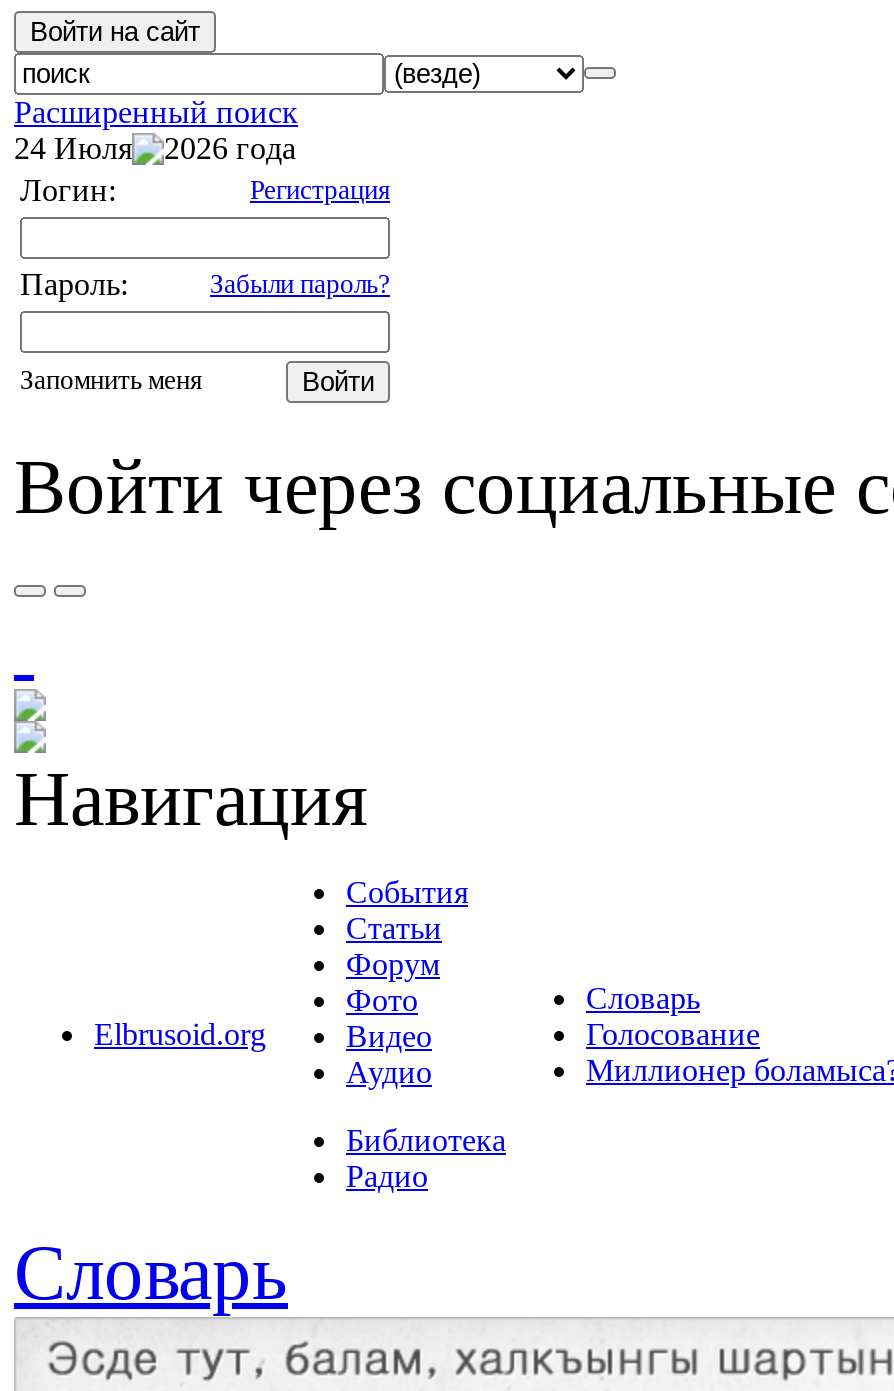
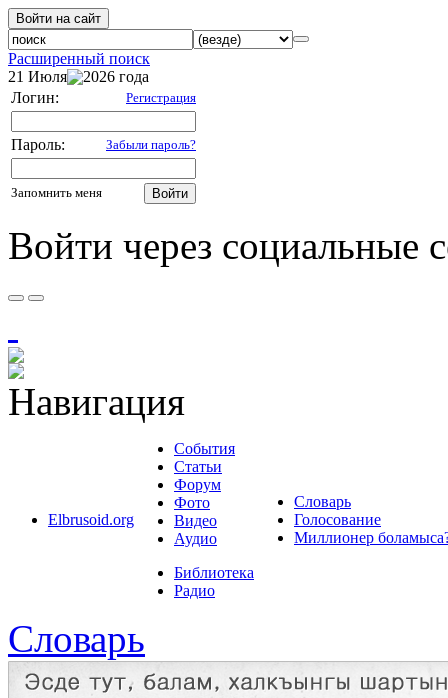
[14,131,296,165] 24 Июля 2026 года -> [8,68,149,85] 21 Июля 2026 года

